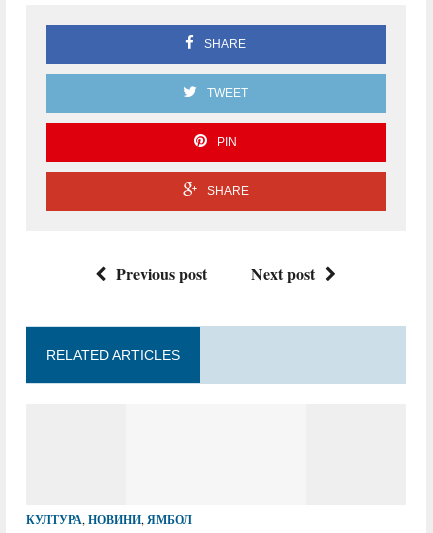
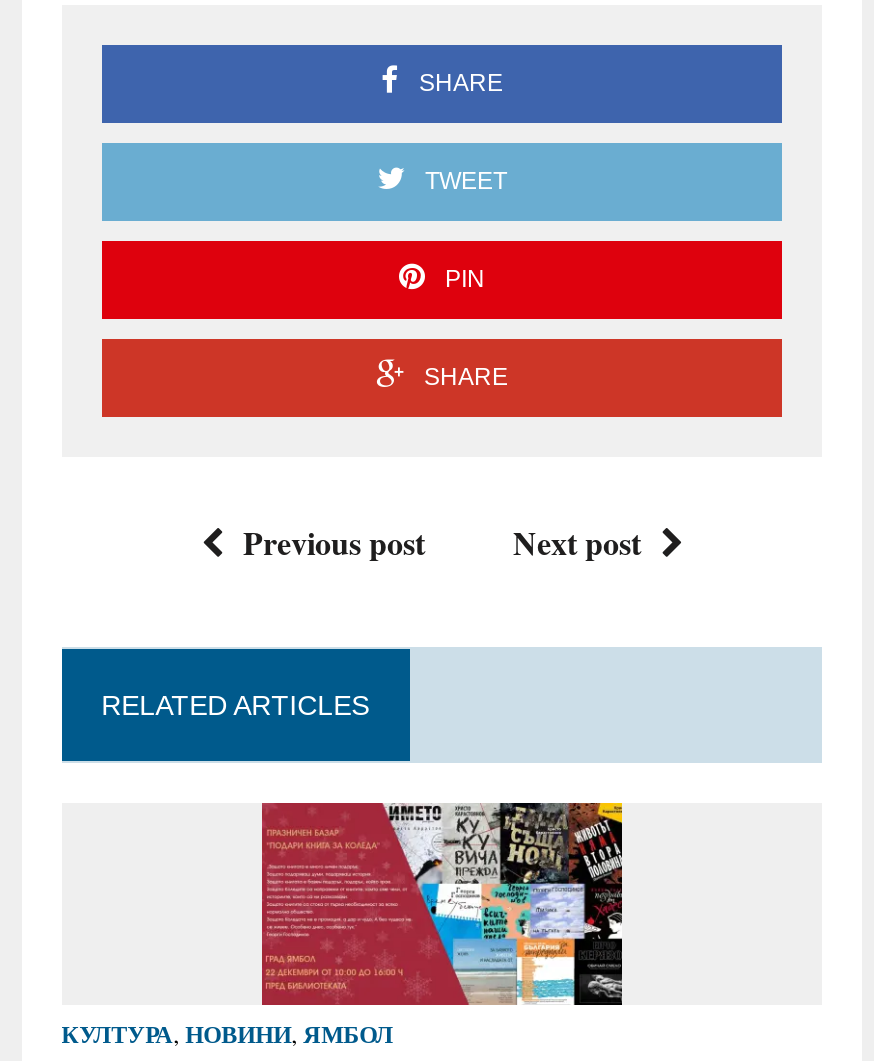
none -> [260,799,624,1007] [image]

